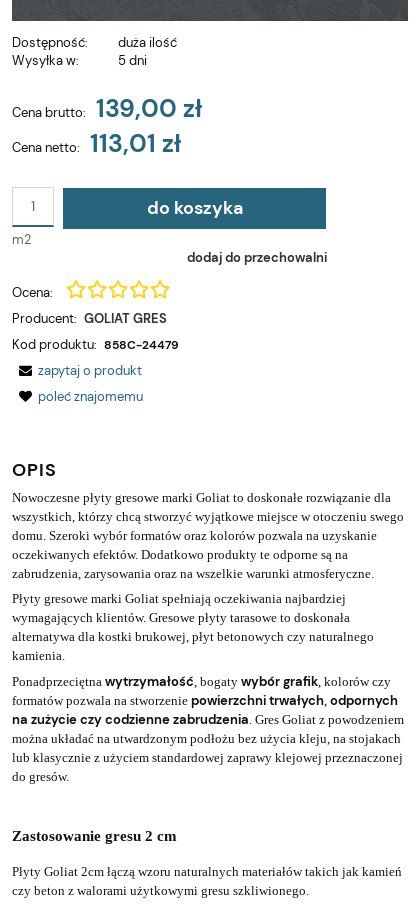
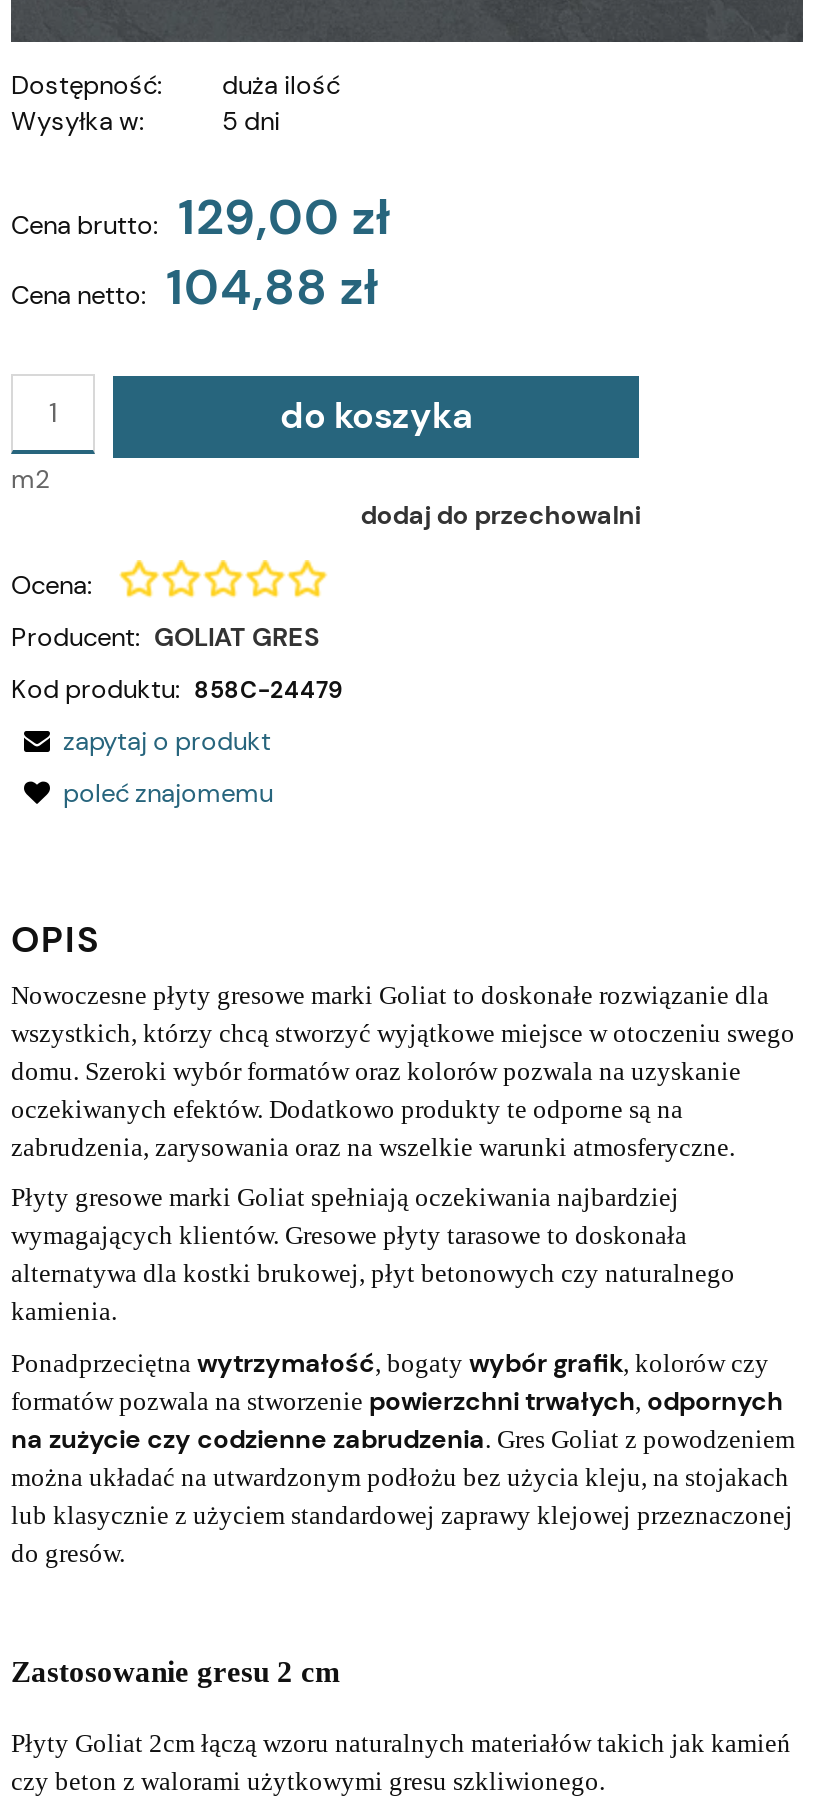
[12,92,201,125] Cena brutto: 139,00 zł -> [11,183,390,249] Cena brutto: 129,00 zł
[12,127,180,160] Cena netto: 113,01 zł -> [11,253,378,319] Cena netto: 104,88 zł

